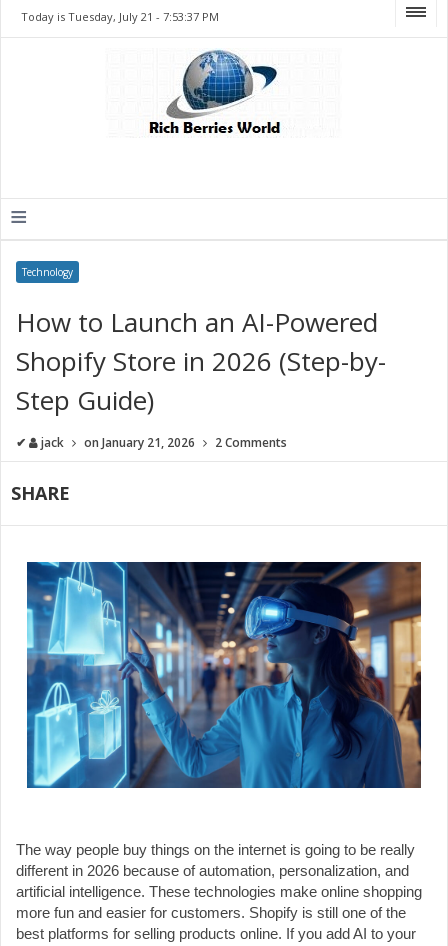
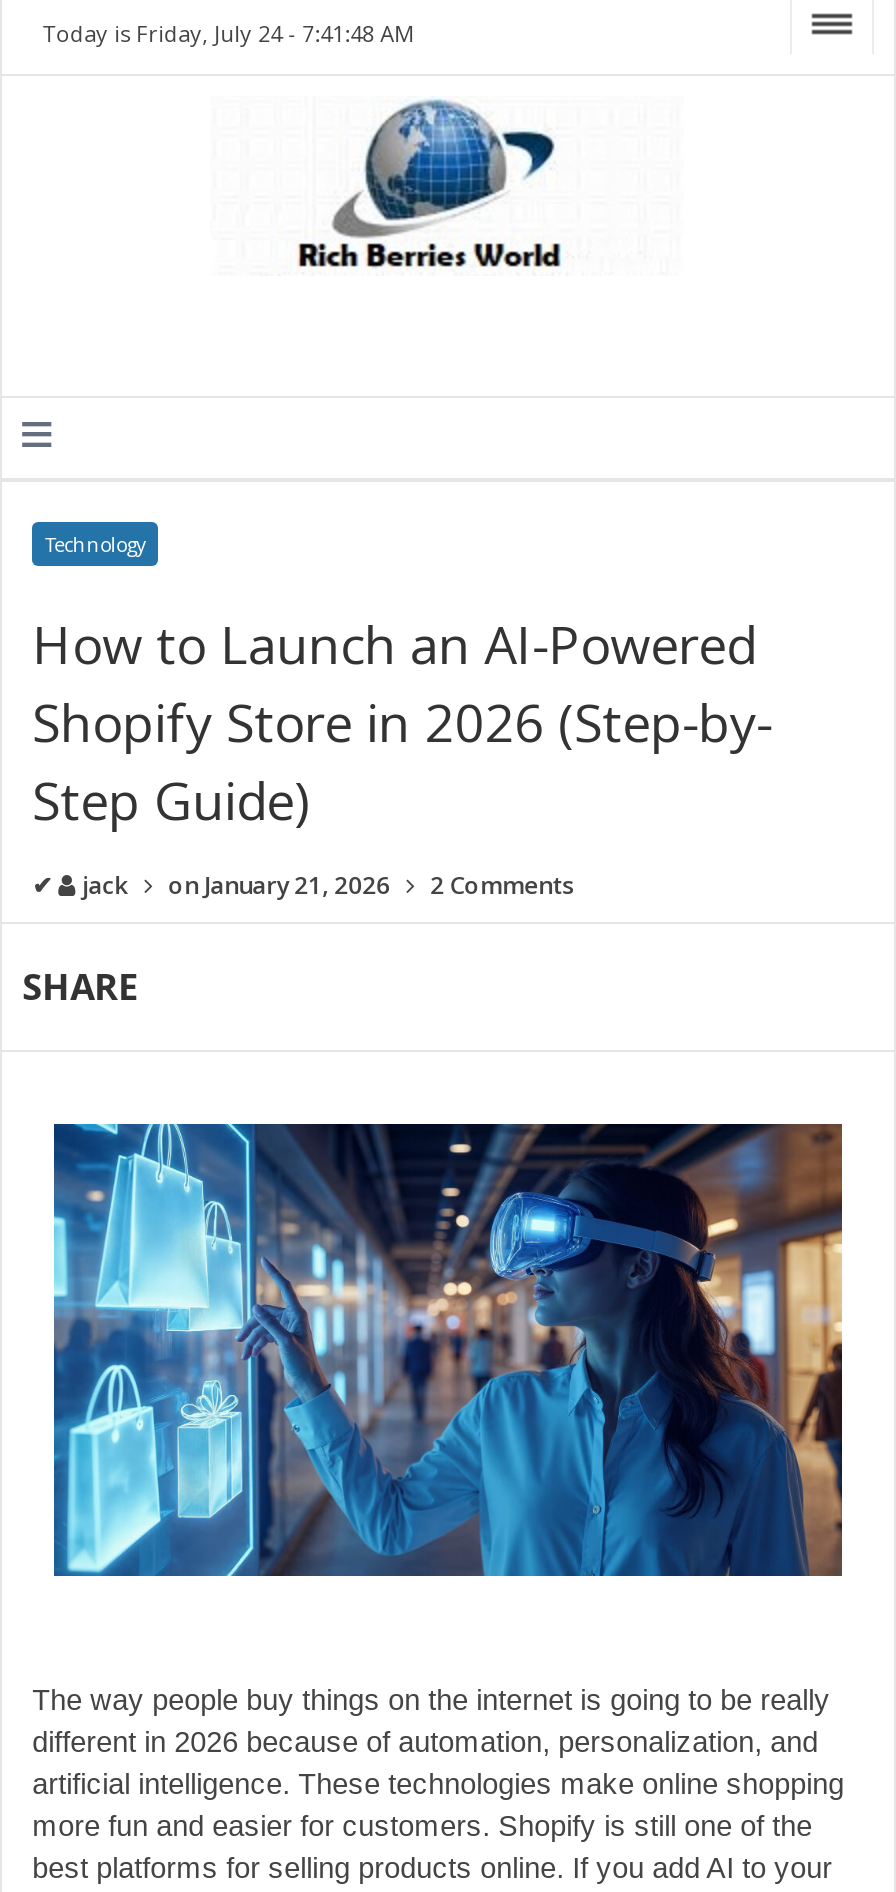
[21,9,219,24] Today is Tuesday, July 21 - 7:53:37 PM -> [42,18,414,48] Today is Friday, July 24 - 7:41:48 AM

